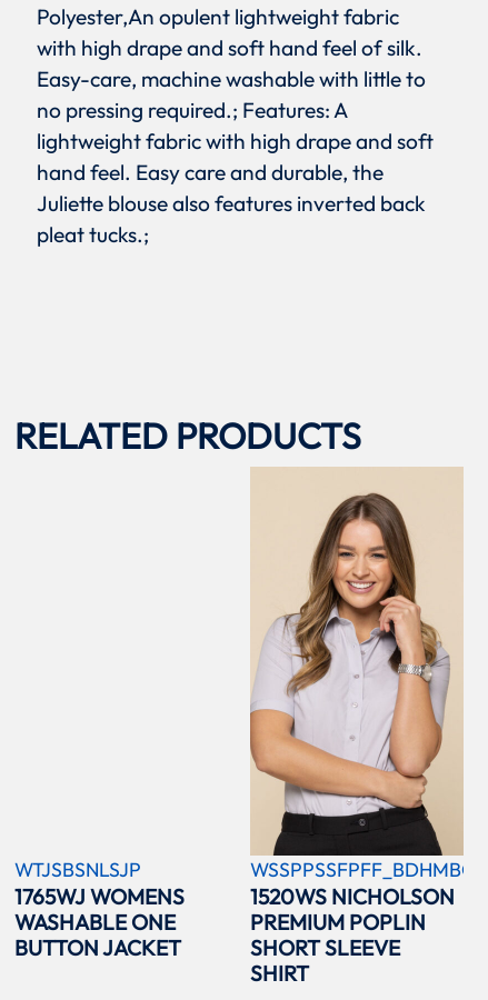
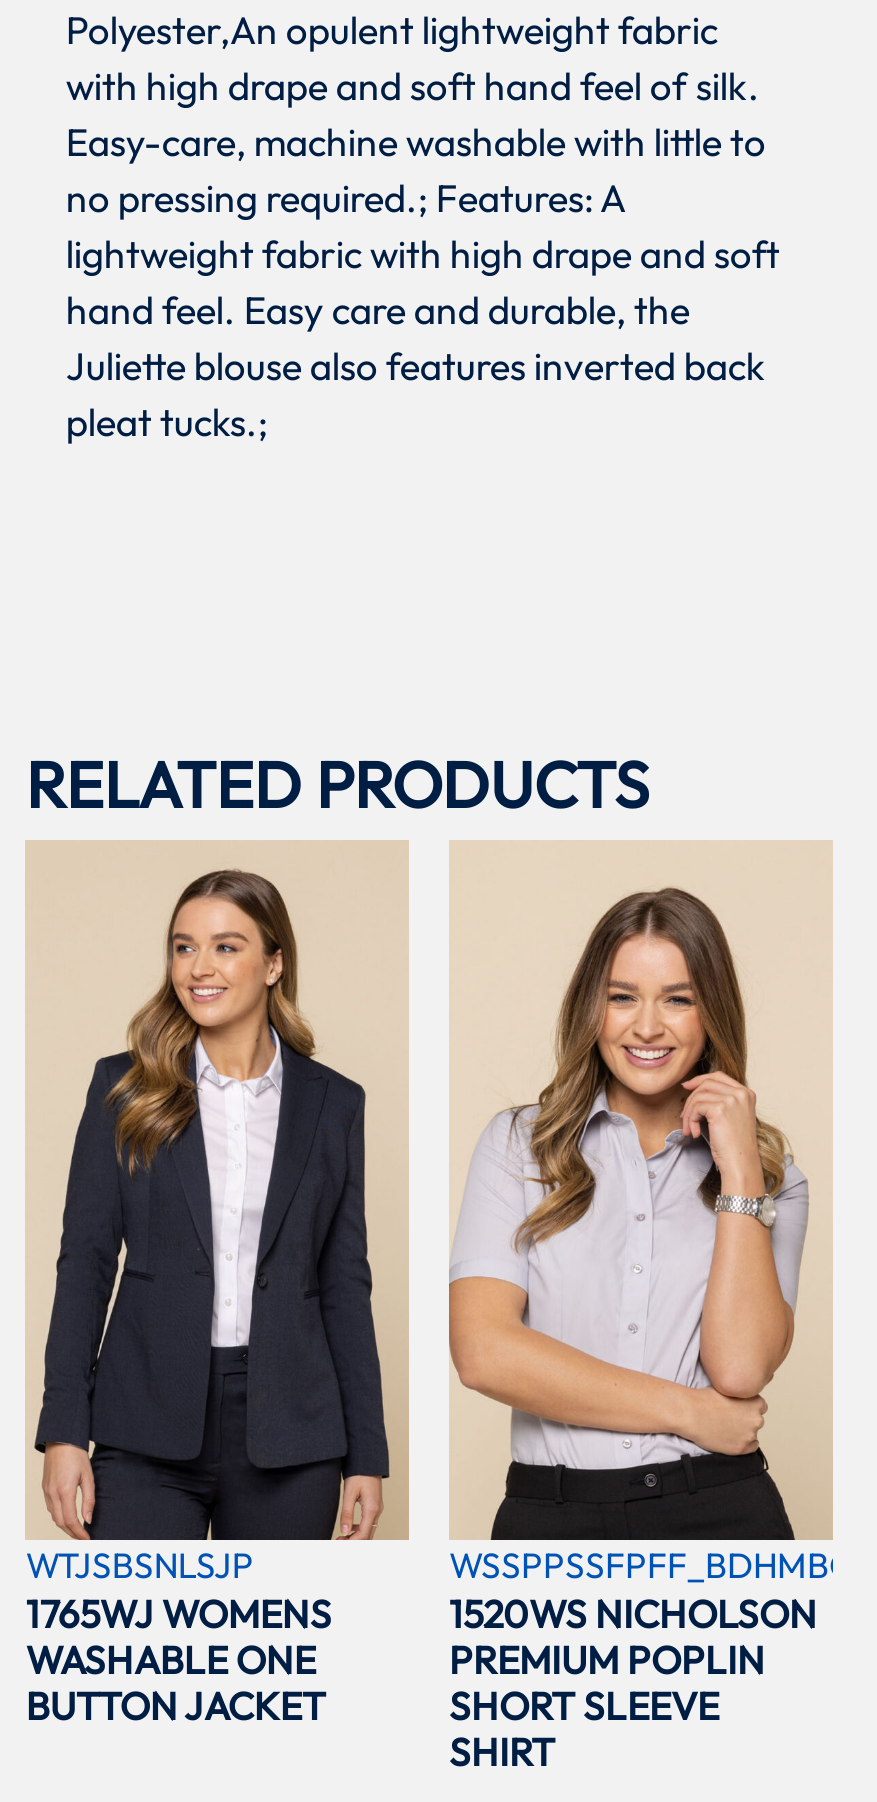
none -> [25,840,411,1542] [image]

